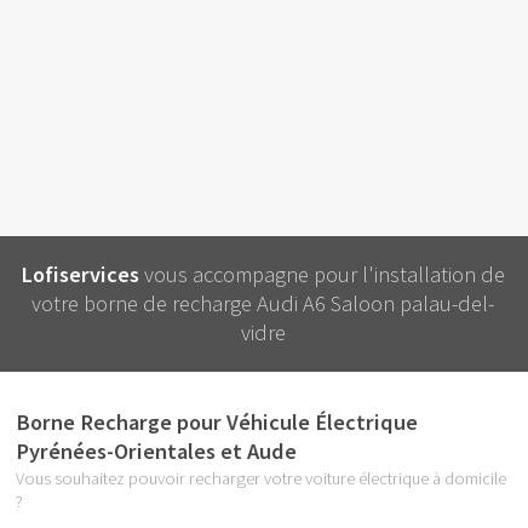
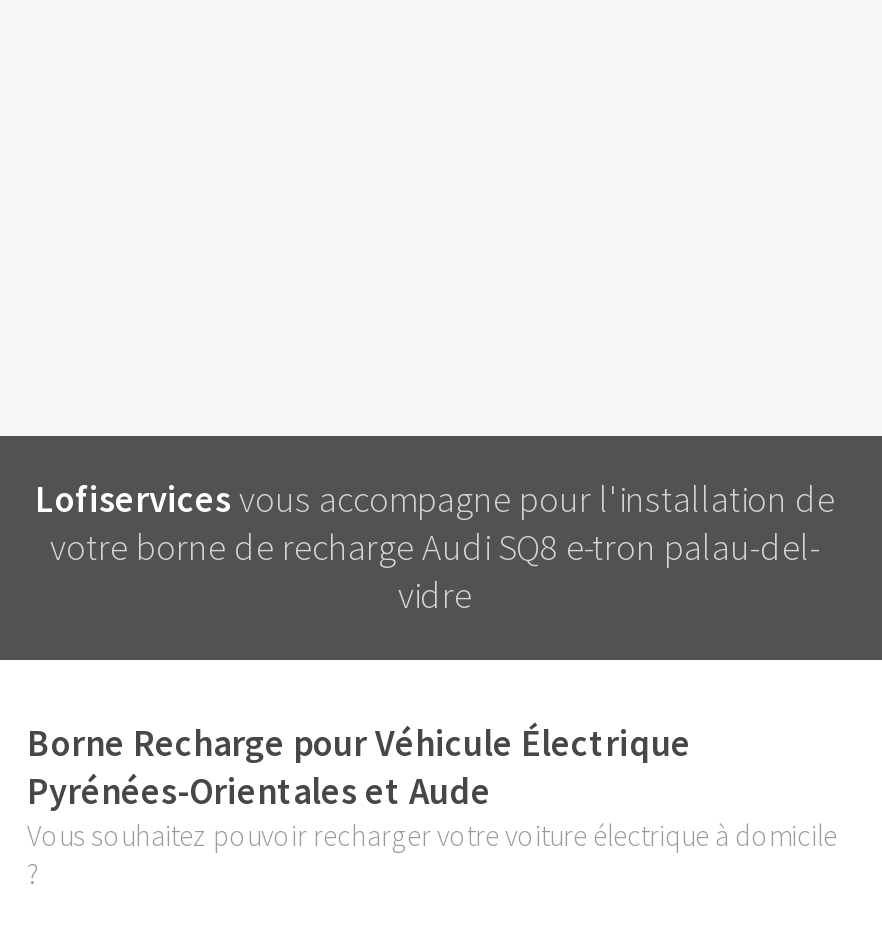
[31,290,494,318] votre borne de recharge Audi A6 Saloon palau-del- -> [50,525,820,571] votre borne de recharge Audi SQ8 e-tron palau-del-

